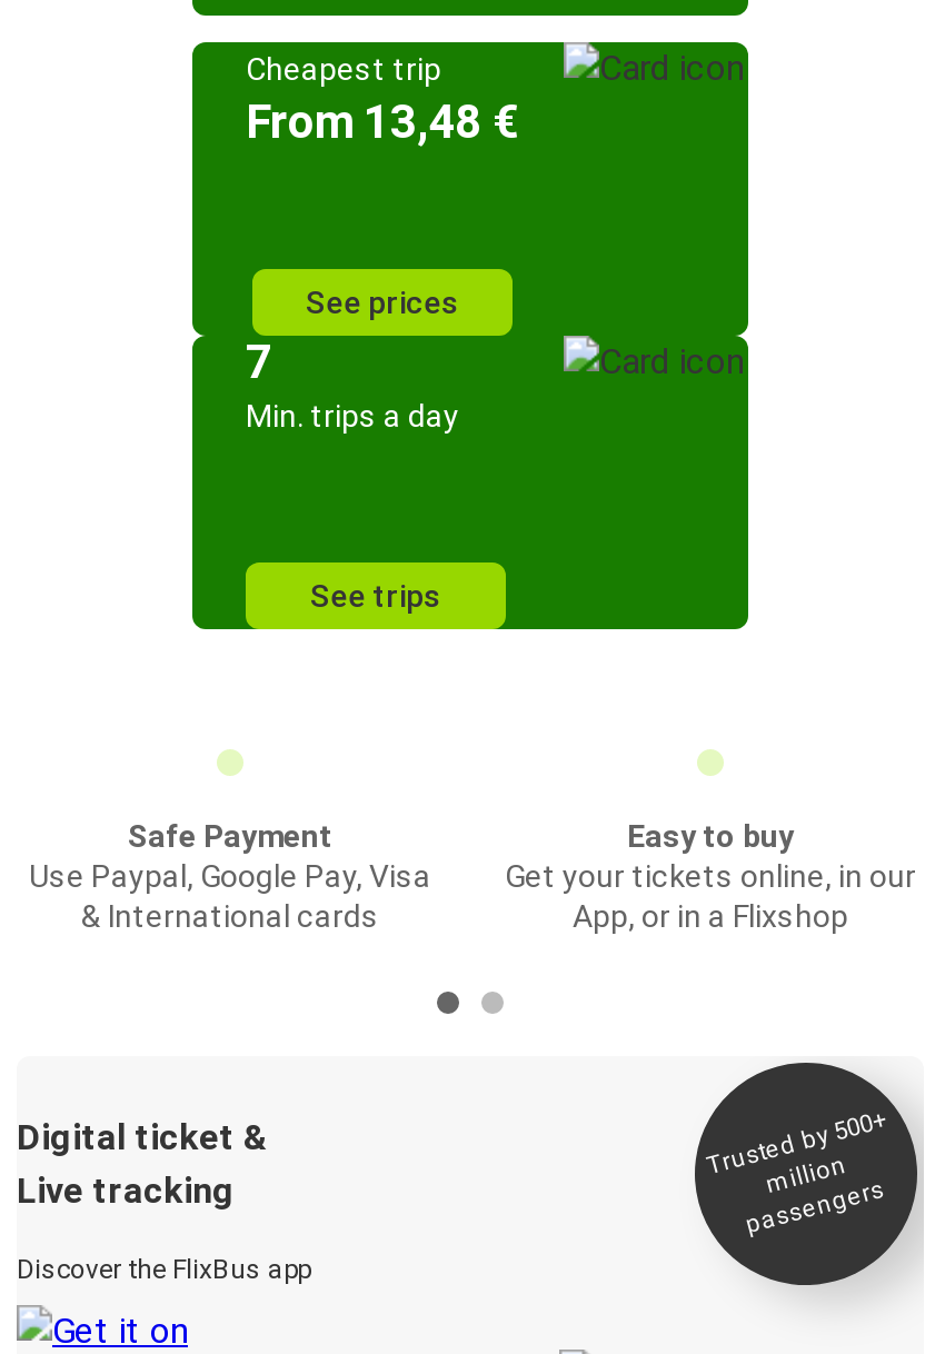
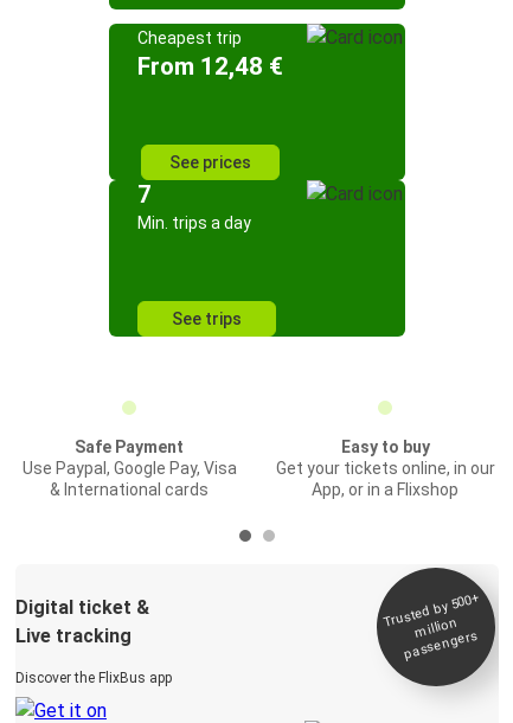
[246,96,519,149] From 13,48 € -> [137,52,283,81] From 12,48 €

